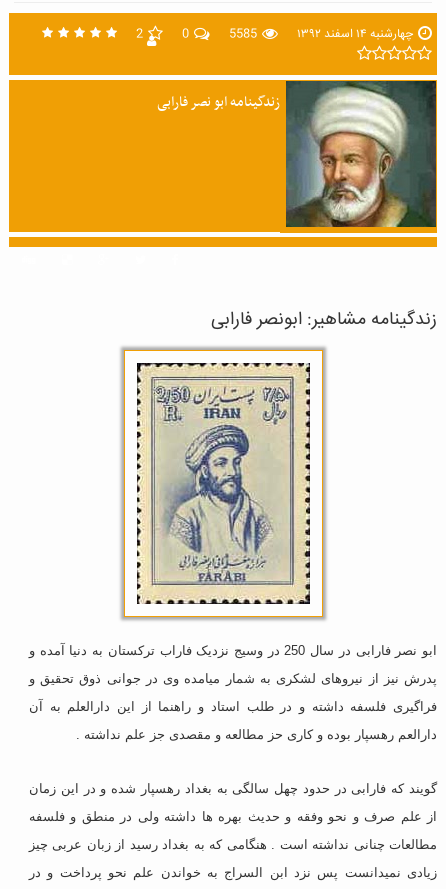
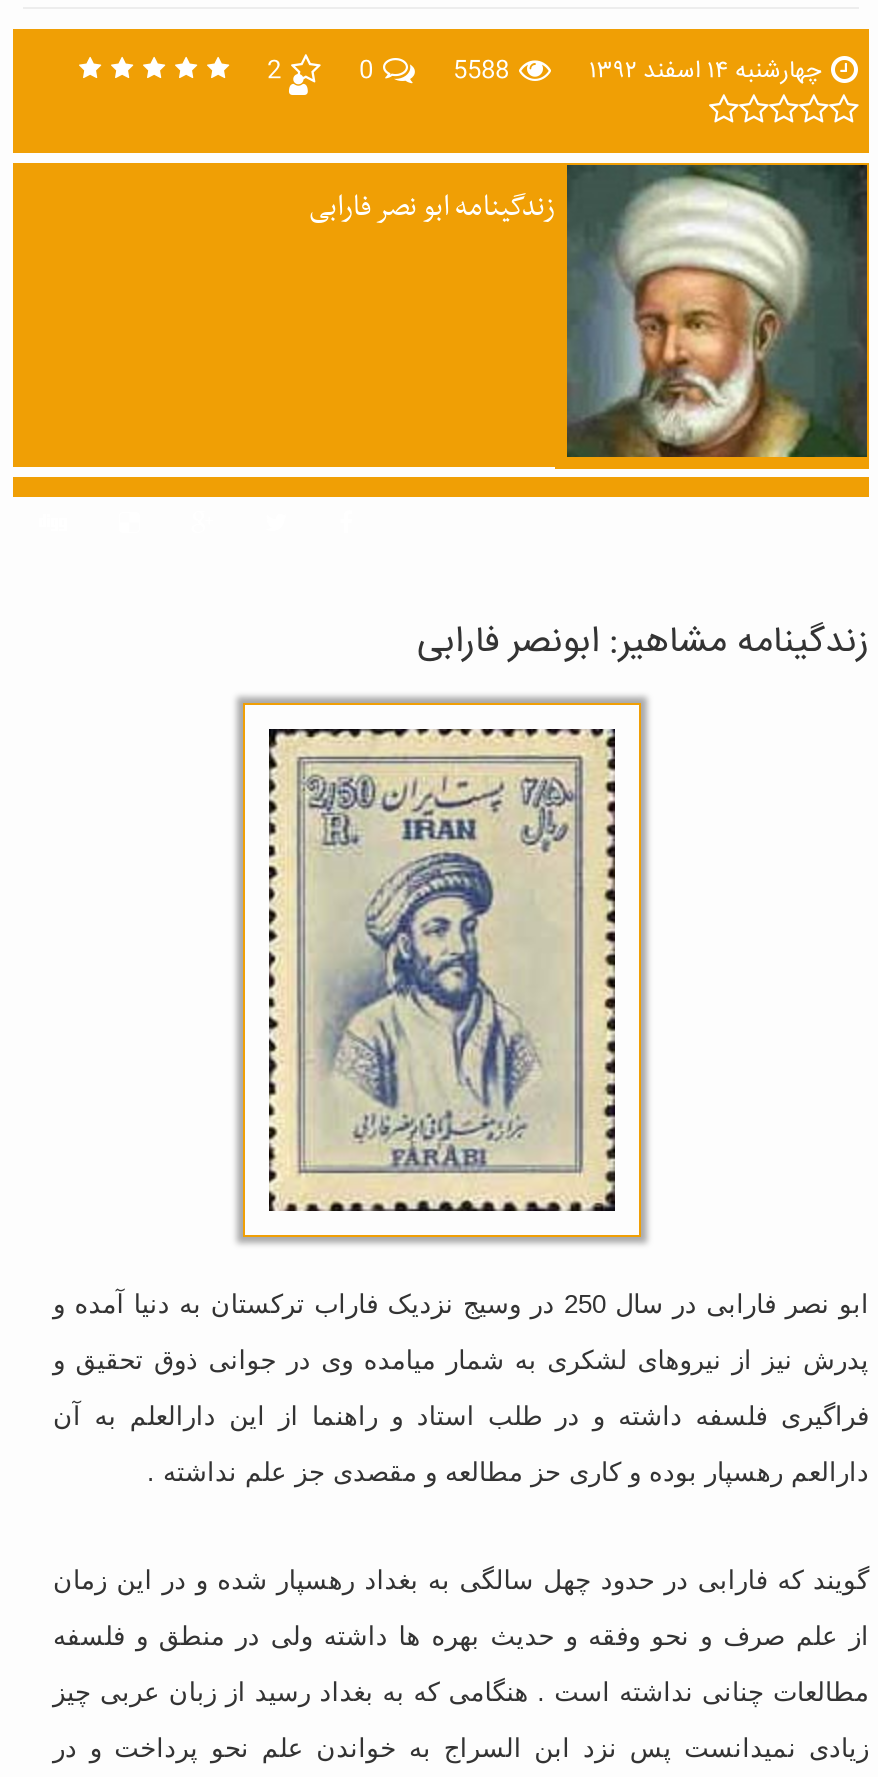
[229,25,257,44] 5585 -> [453,53,509,91] 5588

